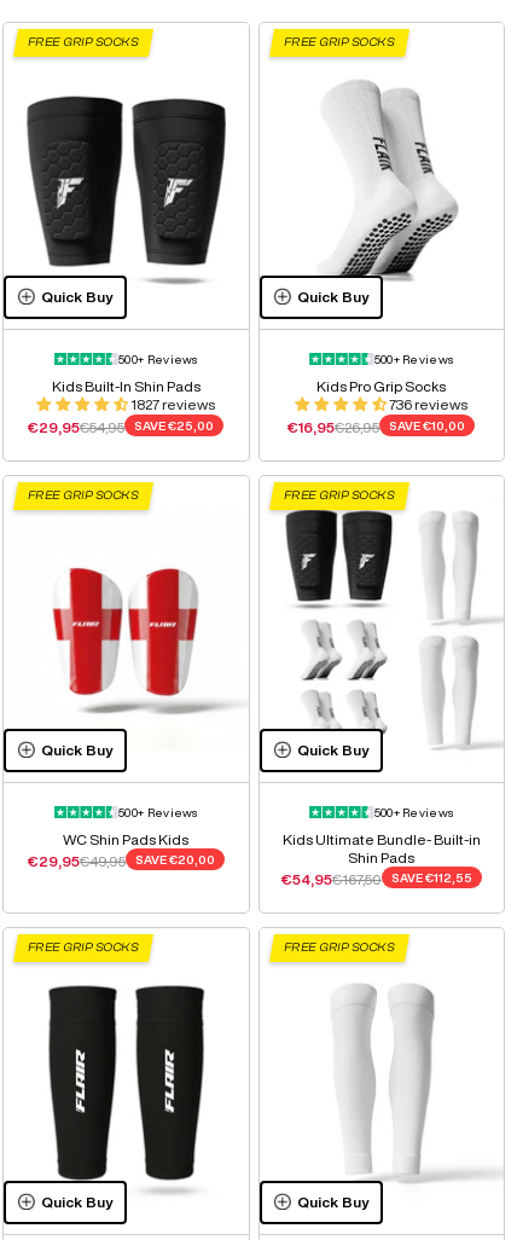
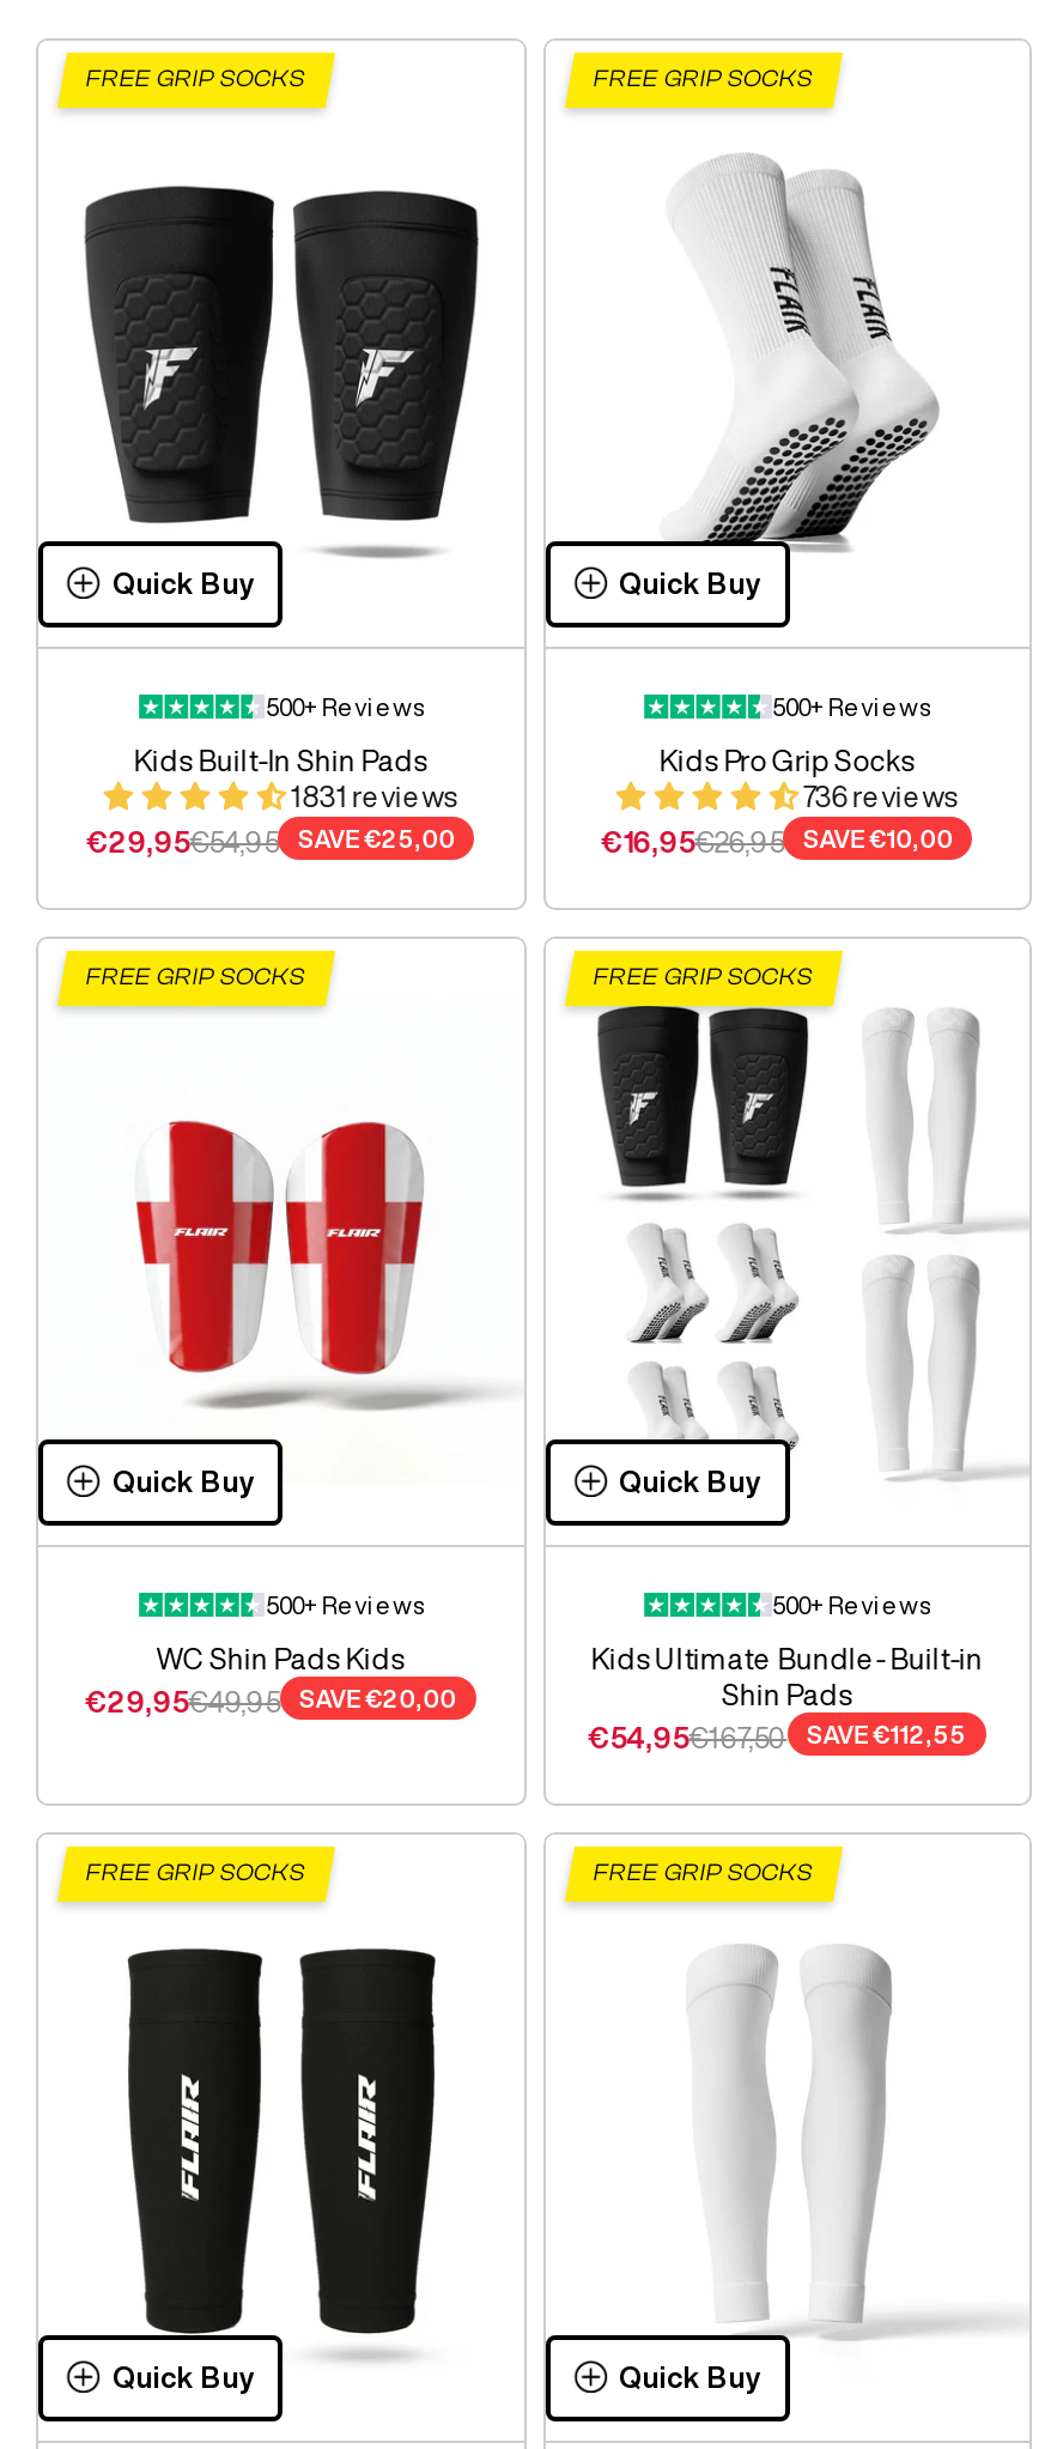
[131,396,215,412] 1827 reviews -> [290,780,458,811] 1831 reviews

